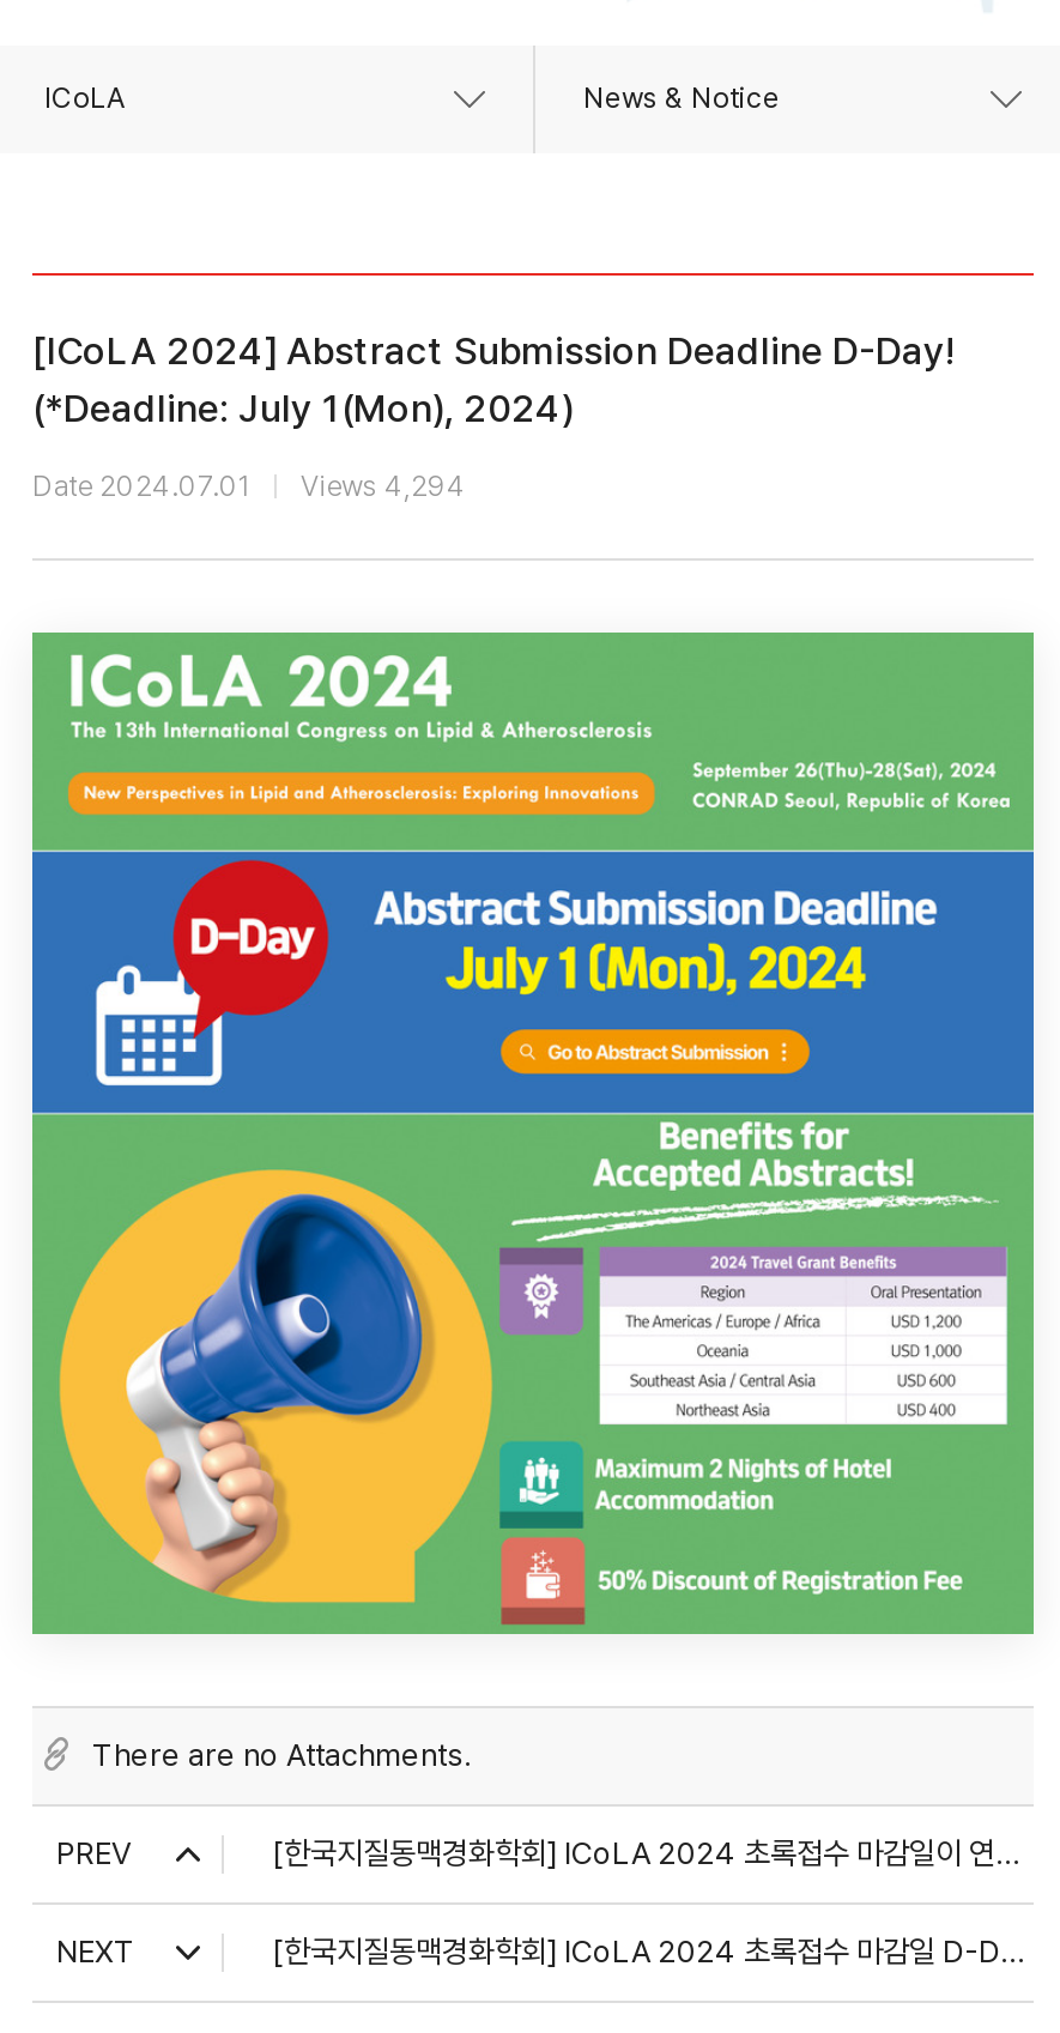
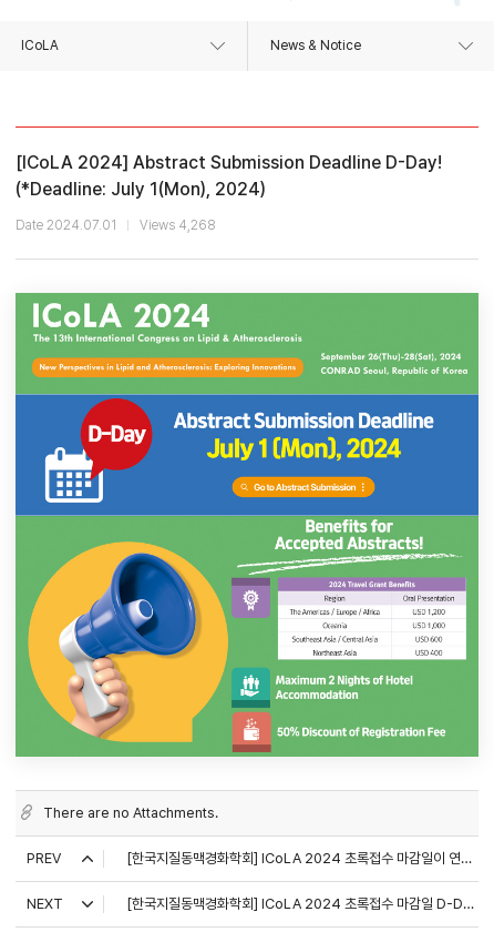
[32,469,466,502] Date 2024.07.01 Views 4,294 -> [16,217,216,233] Date 2024.07.01 Views 4,268

